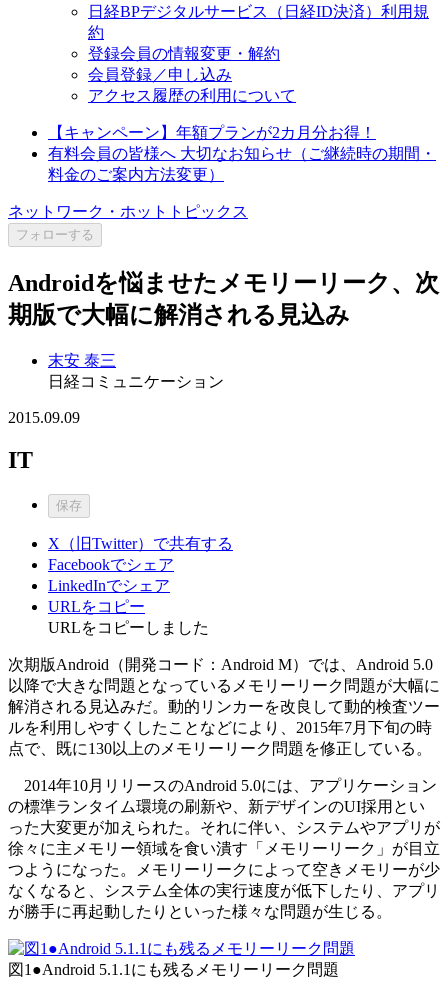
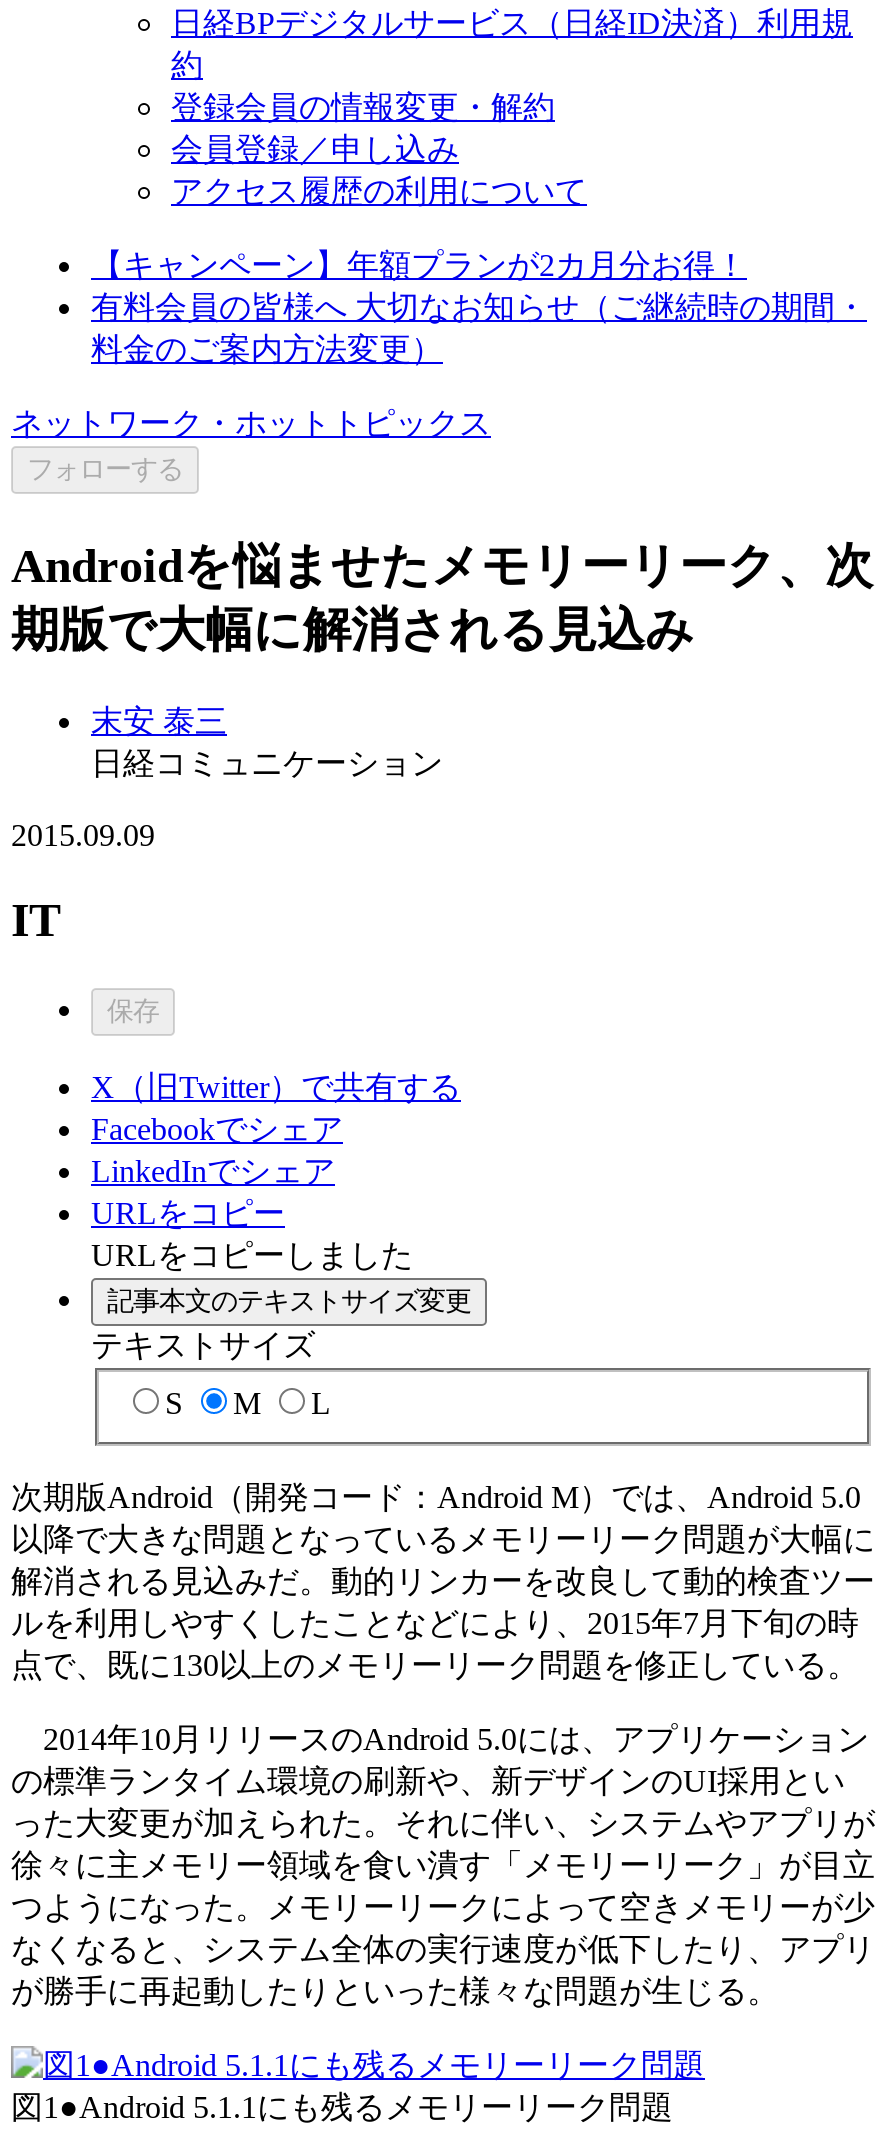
none -> [91,1285,471,1420] 記事本文のテキストサイズ変更 | テキストサイズ | S | M | L

